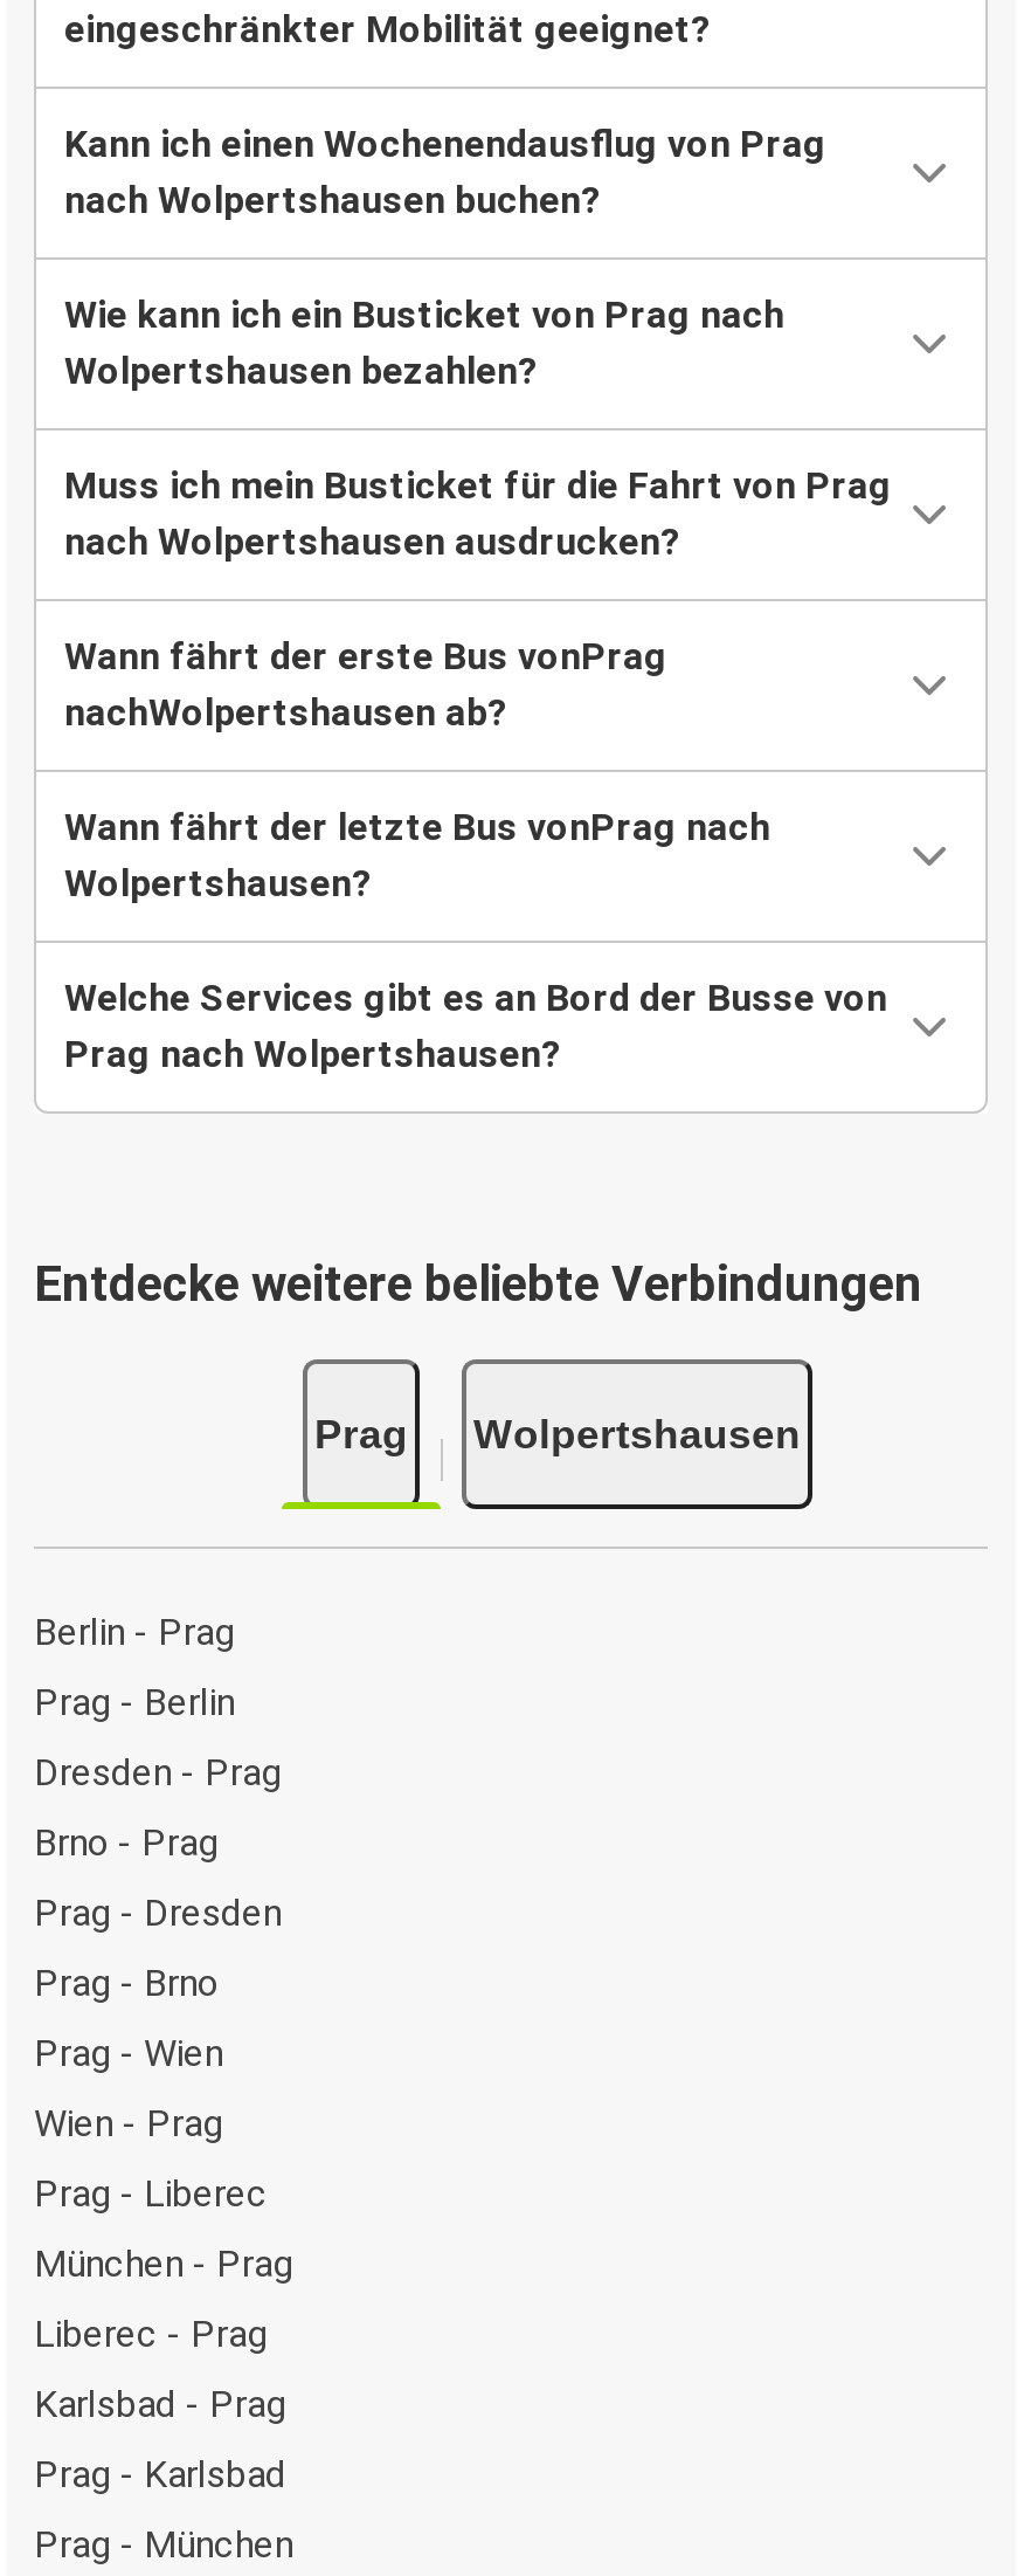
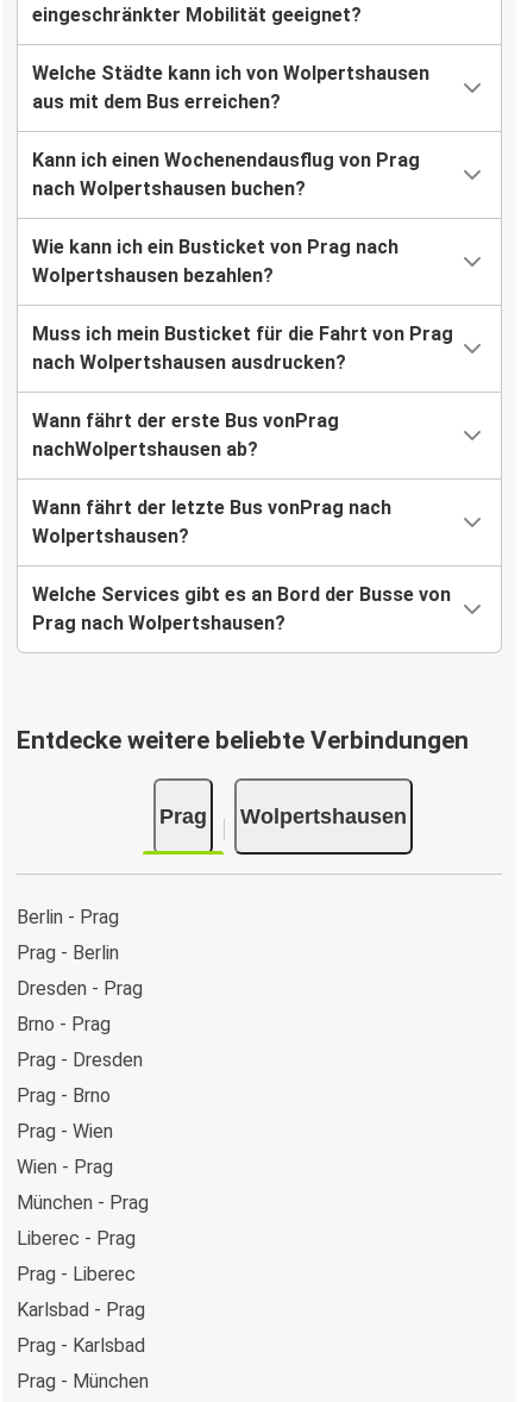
none -> [32,62,429,113] Welche Städte kann ich von Wolpertshausen | aus mit dem Bus erreichen?
moved [34,2170,268,2215] -> [17,1262,136,1285]: Prag - Liberec

